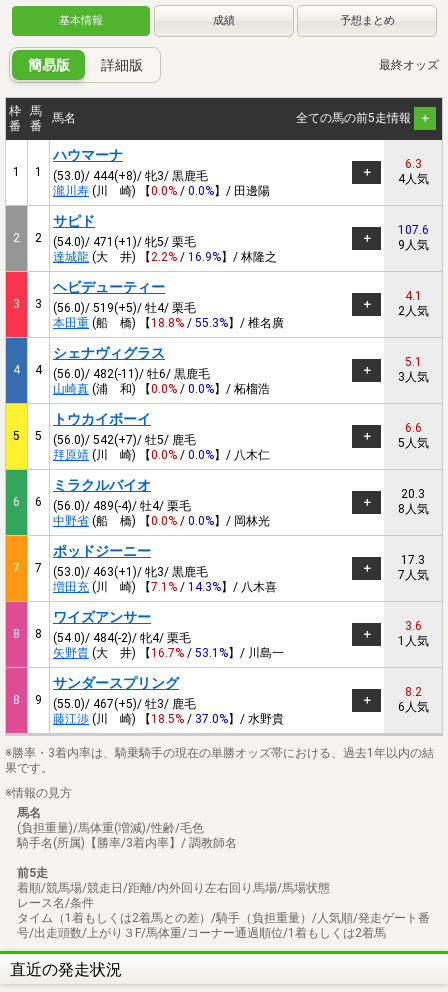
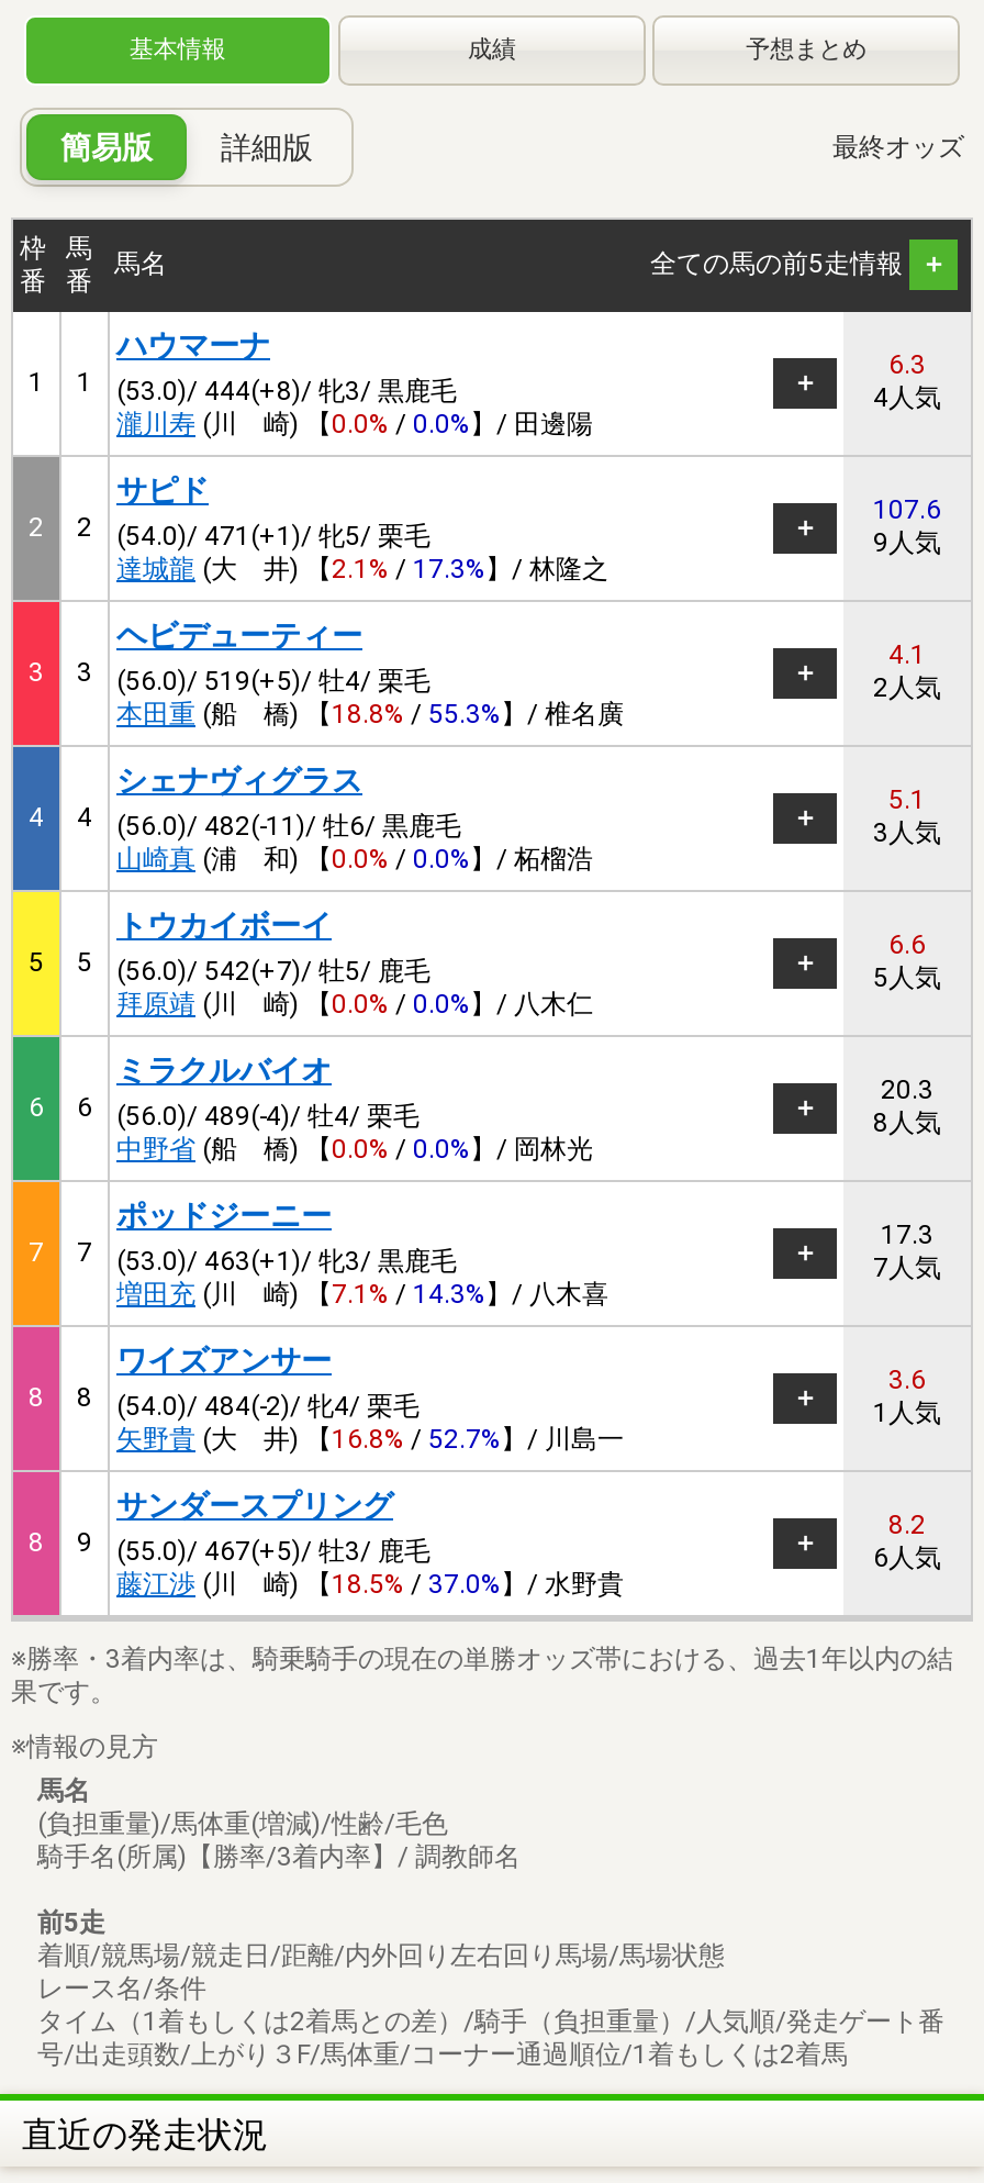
[53,250,277,264] 達城龍(大 井) 【2.2% / 16.9%】/ 林隆之 -> [116,555,608,585] 達城龍(大 井) 【2.1% / 17.3%】/ 林隆之
[53,646,284,660] 矢野貴(大 井) 【16.7% / 53.1%】/ 川島一 -> [116,1425,624,1455] 矢野貴(大 井) 【16.8% / 52.7%】/ 川島一

